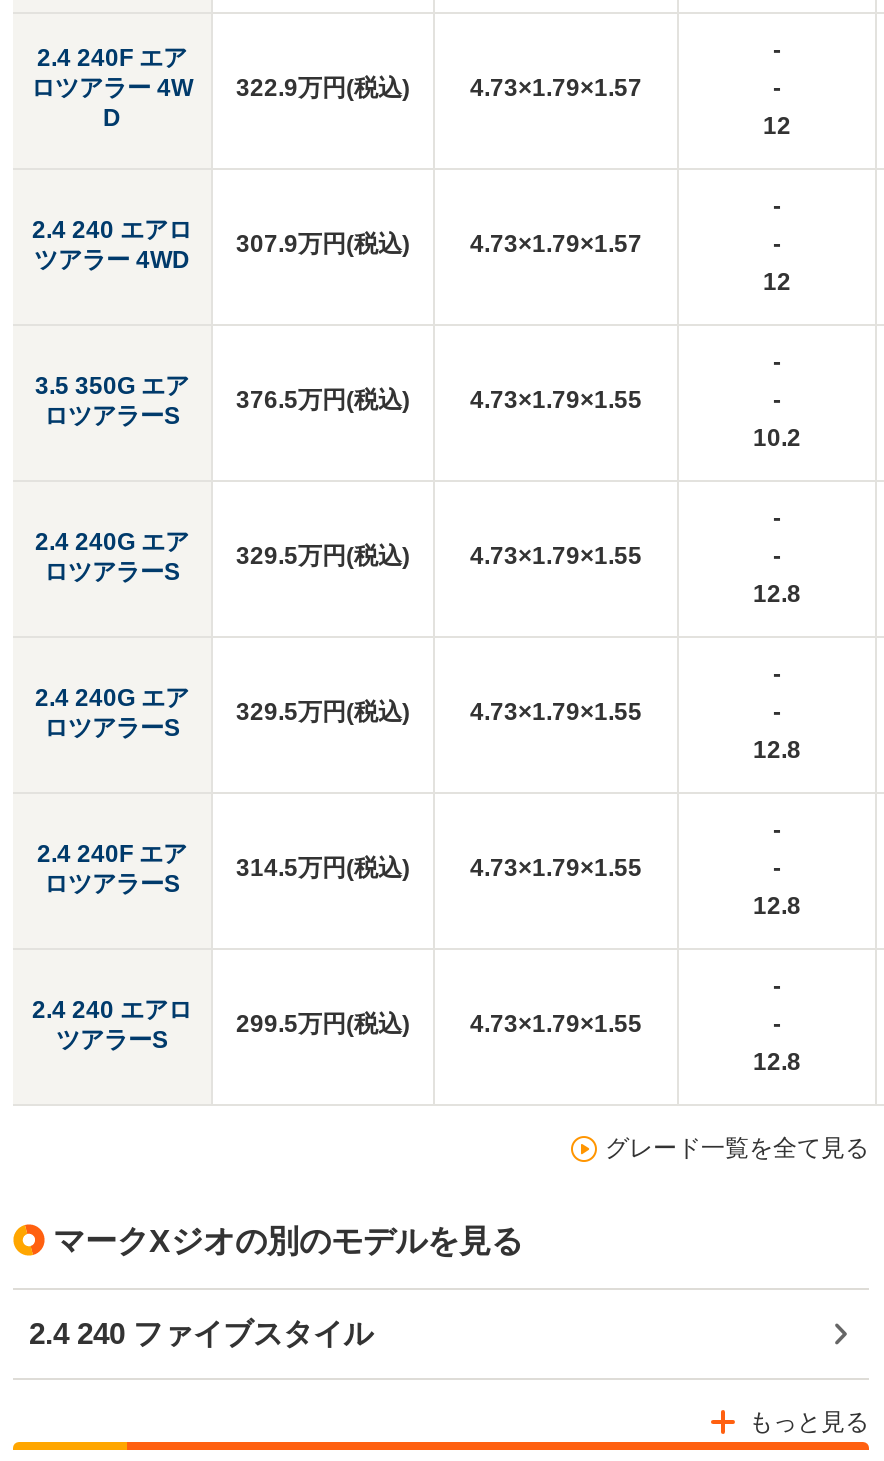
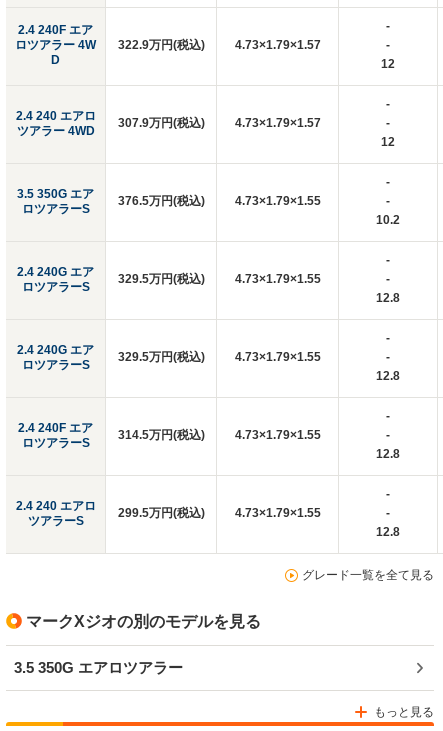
[29,1317,373,1351] 2.4 240 ファイブスタイル -> [14,659,183,676] 3.5 350G エアロツアラー

